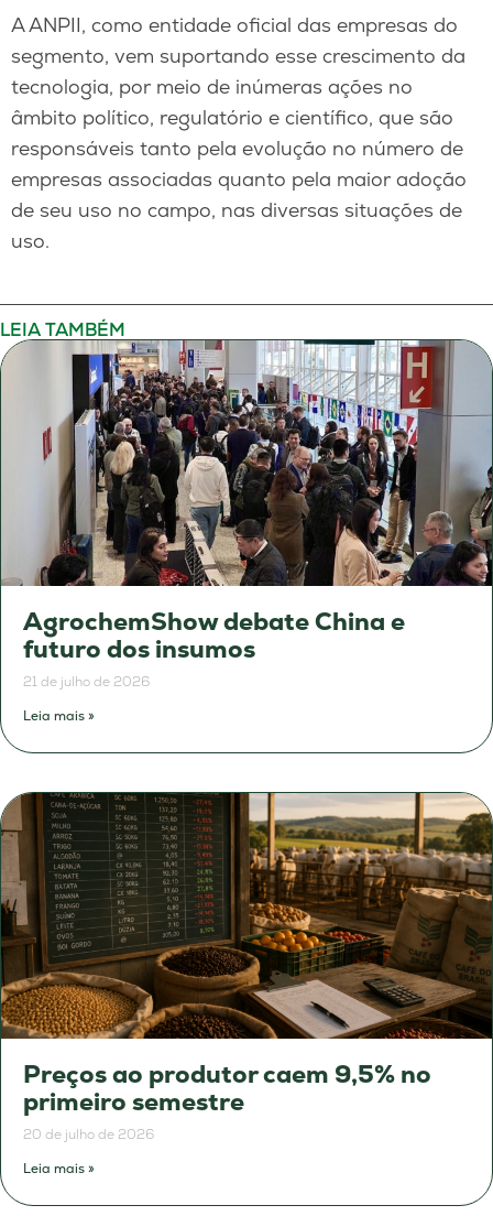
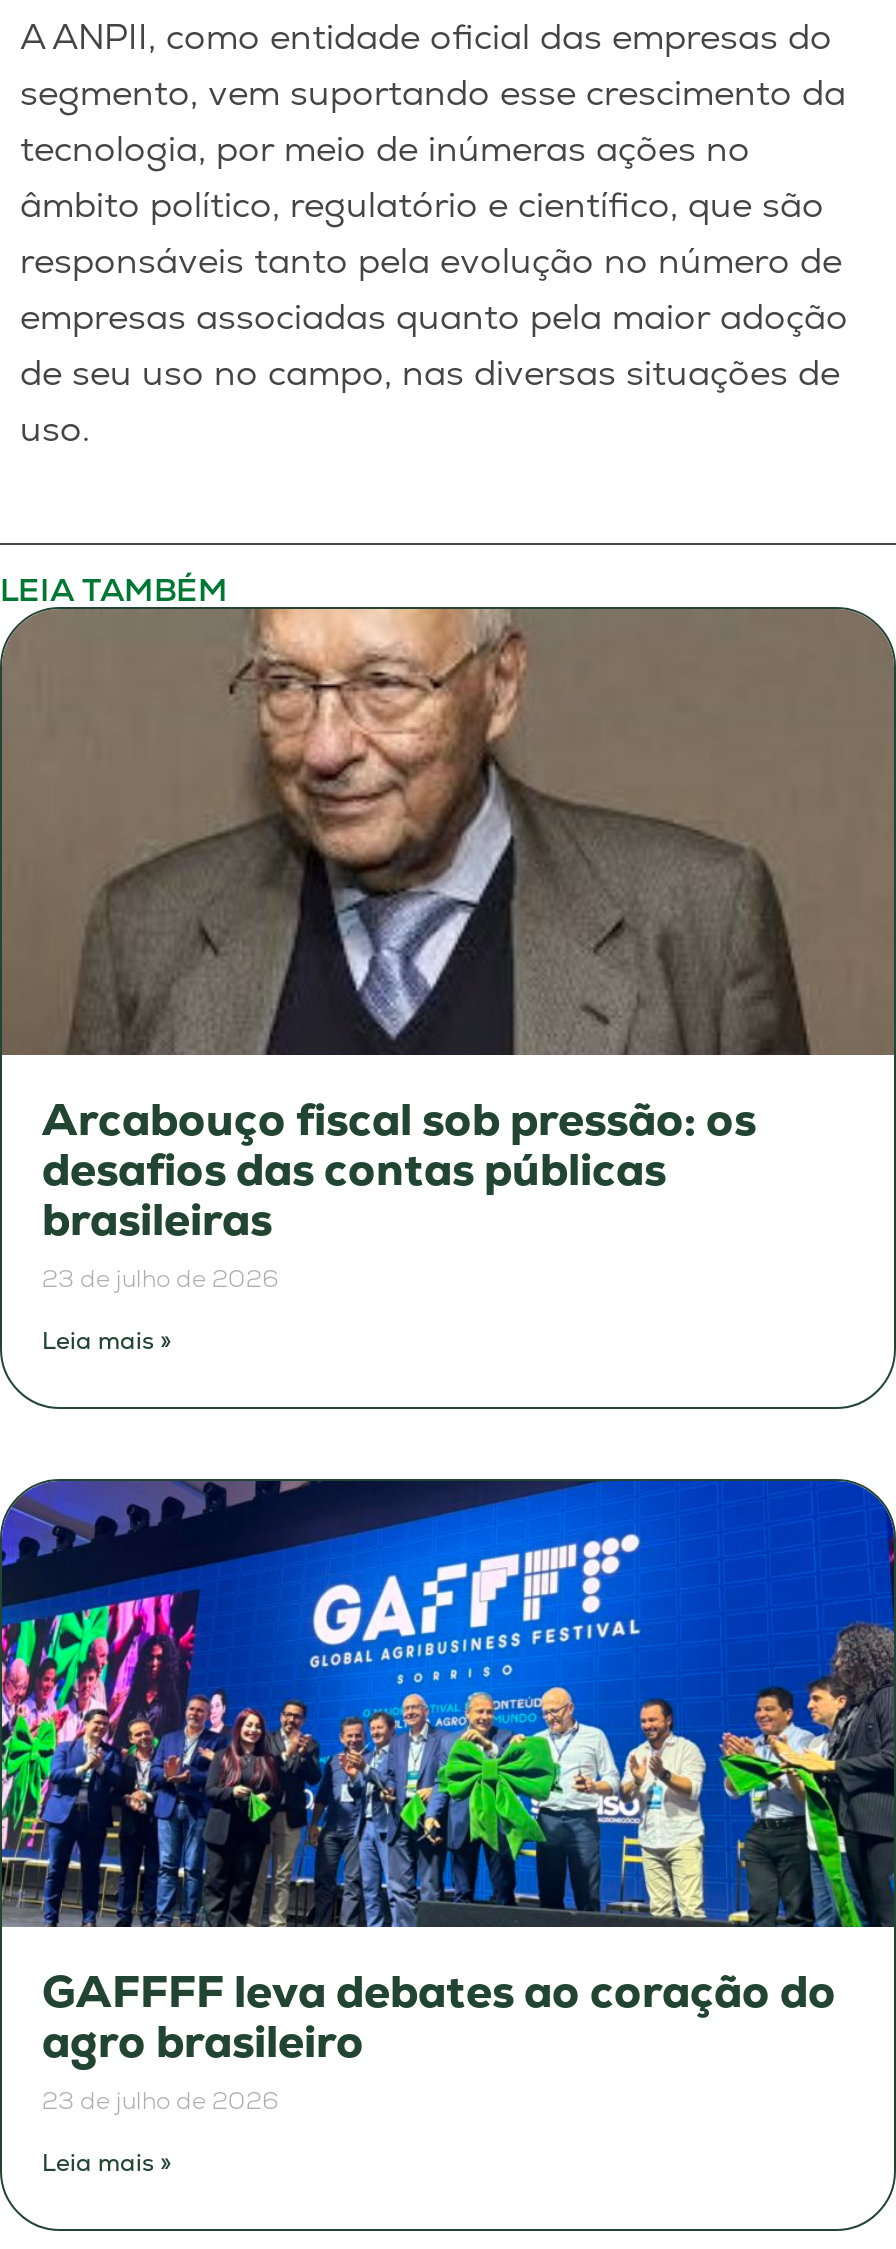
[3,339,490,690] [image] | AgrochemShow debate China e | futuro dos insumos | 21 de julho de 2026 -> [6,607,890,1294] [image] | Arcabouço fiscal sob pressão: os | desafios das contas públicas | brasileiras | 23 de julho de 2026
[3,792,490,1143] [image] | Preços ao produtor caem 9,5% no | primeiro semestre | 20 de julho de 2026 -> [6,1479,890,2116] [image] | GAFFFF leva debates ao coração do | agro brasileiro | 23 de julho de 2026

